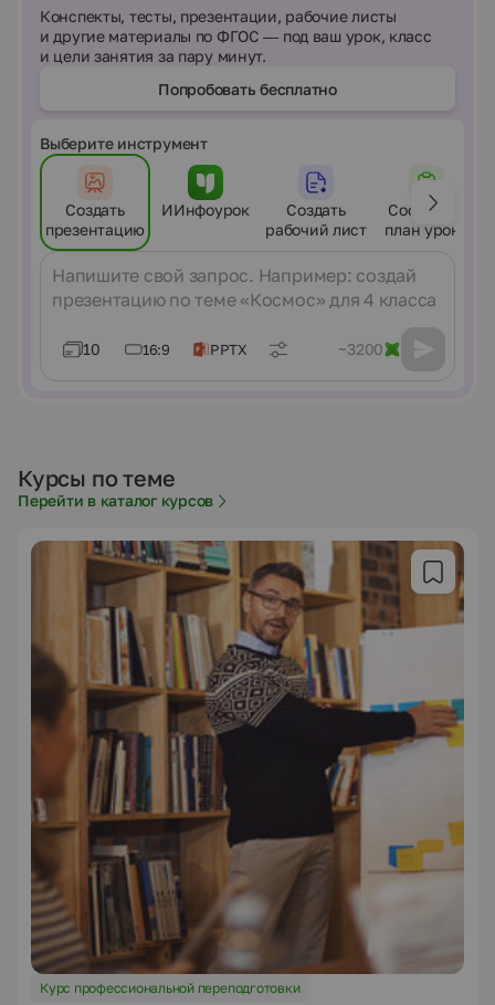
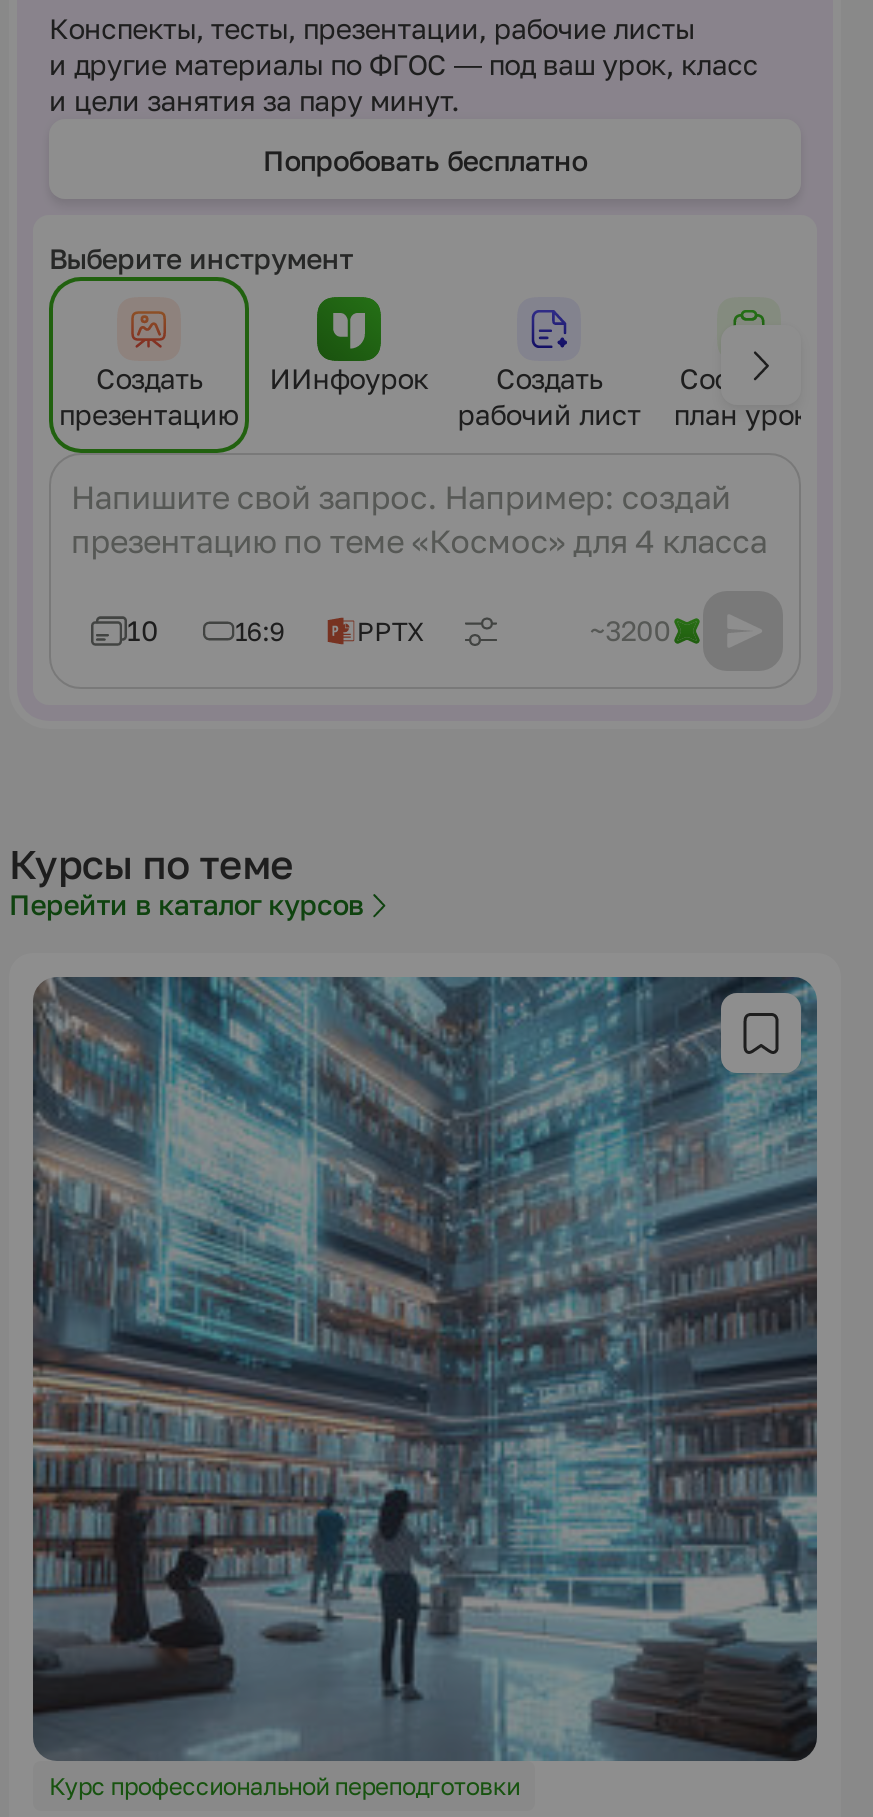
[30,540,465,975] [image] -> [31,975,819,1763] [image]

